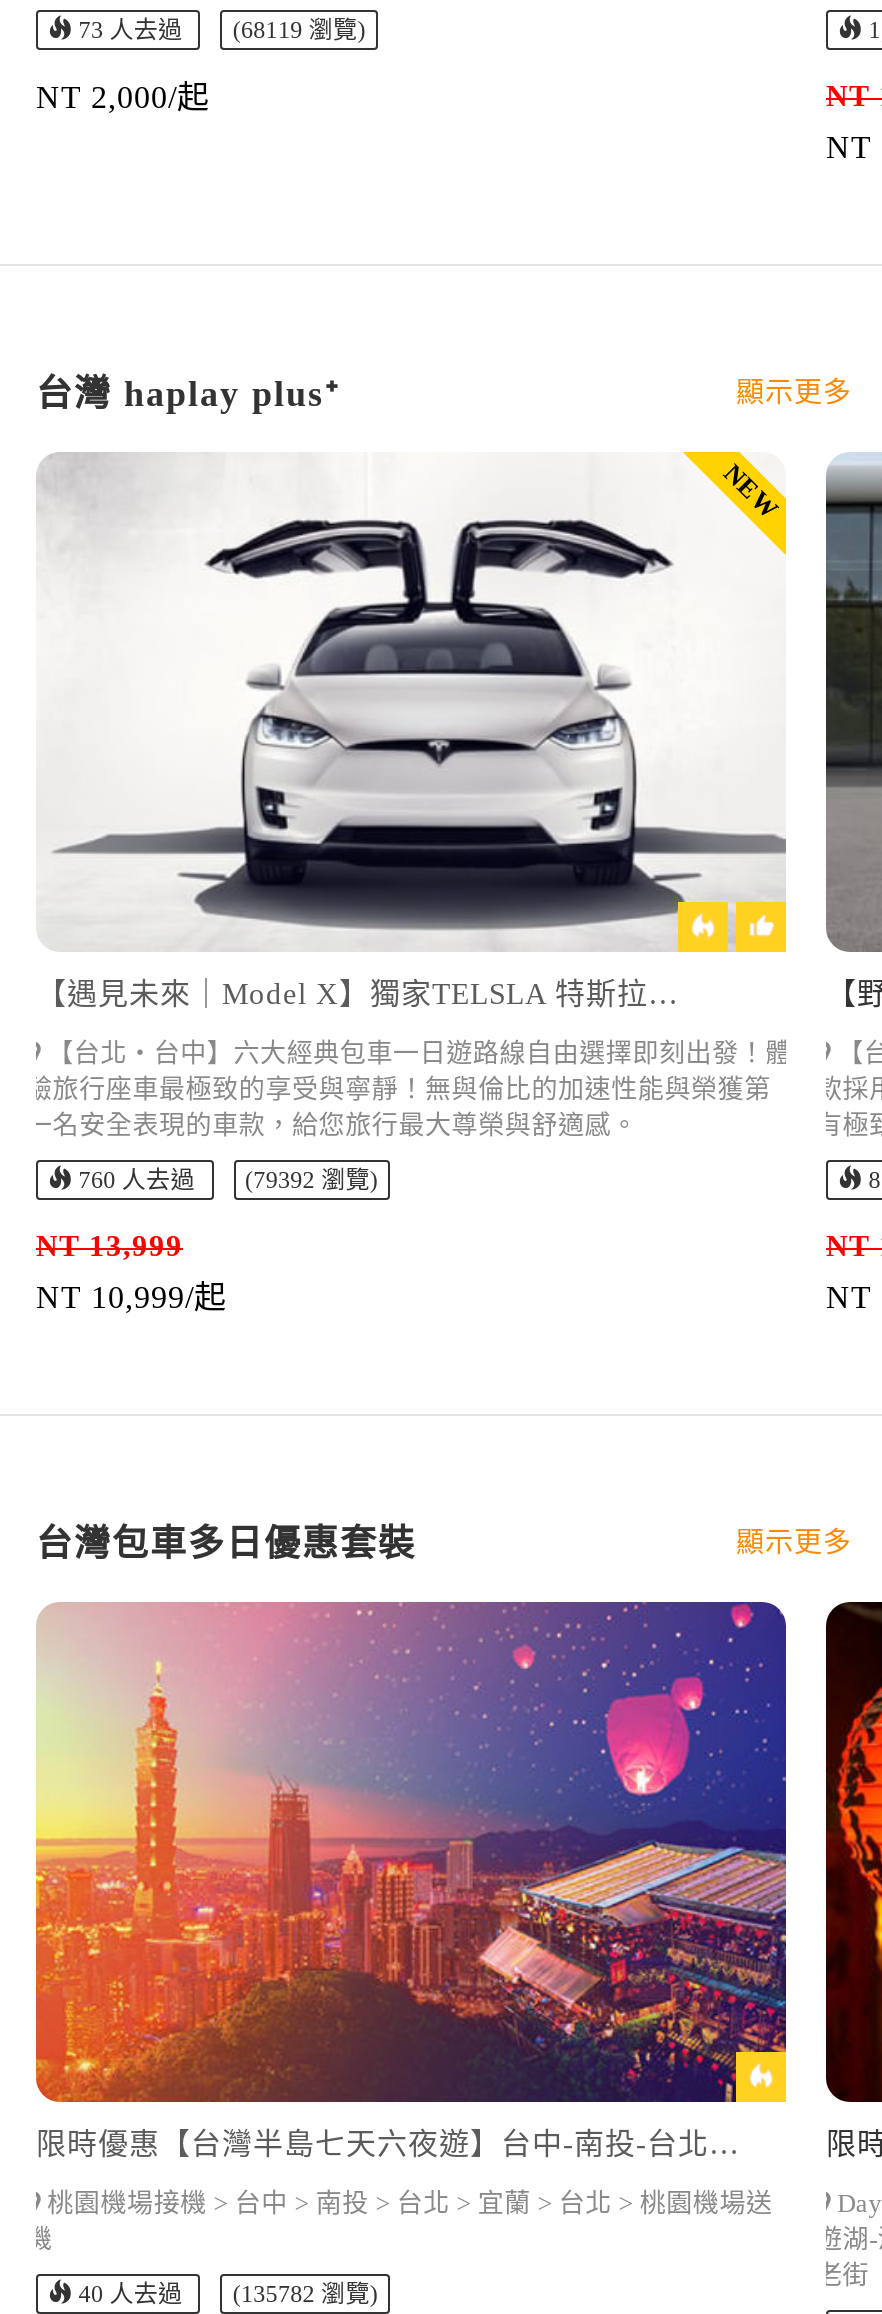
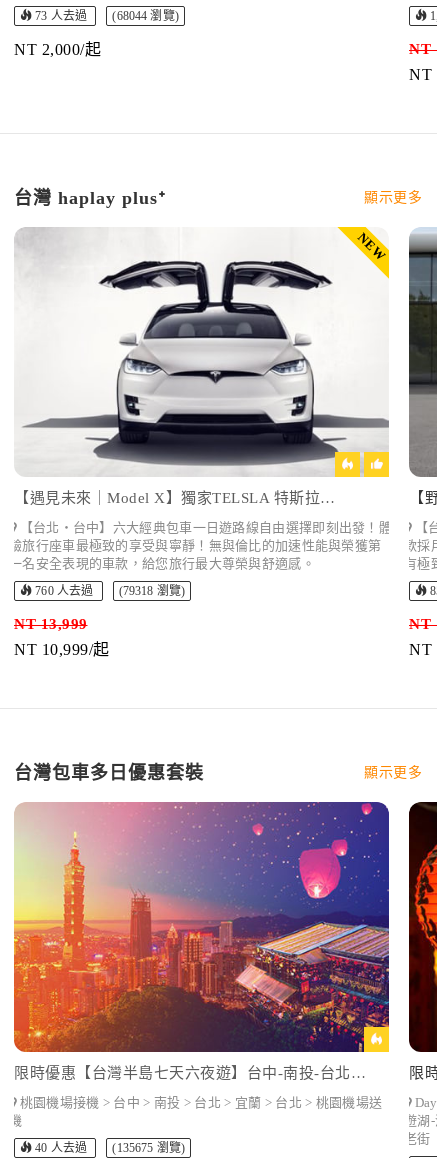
[72,16,366,44] 73 人去過 (68119 瀏覽) -> [32,9,179,23] 73 人去過 (68044 瀏覽)
[72,1166,378,1194] 760 人去過 (79392 瀏覽) -> [32,584,185,598] 760 人去過 (79318 瀏覽)
[72,2280,378,2308] 40 人去過 (135782 瀏覽) -> [32,1141,185,1155] 40 人去過 (135675 瀏覽)

